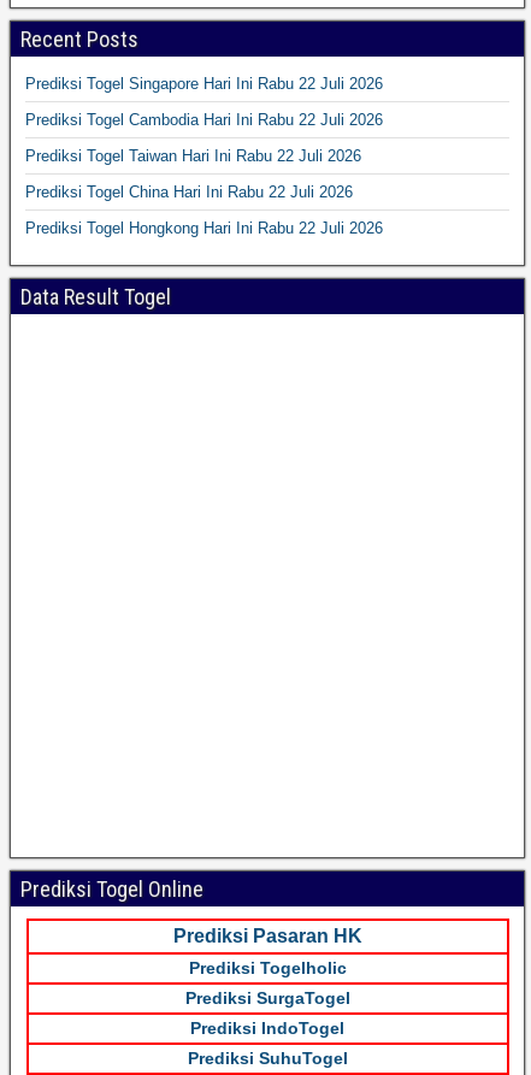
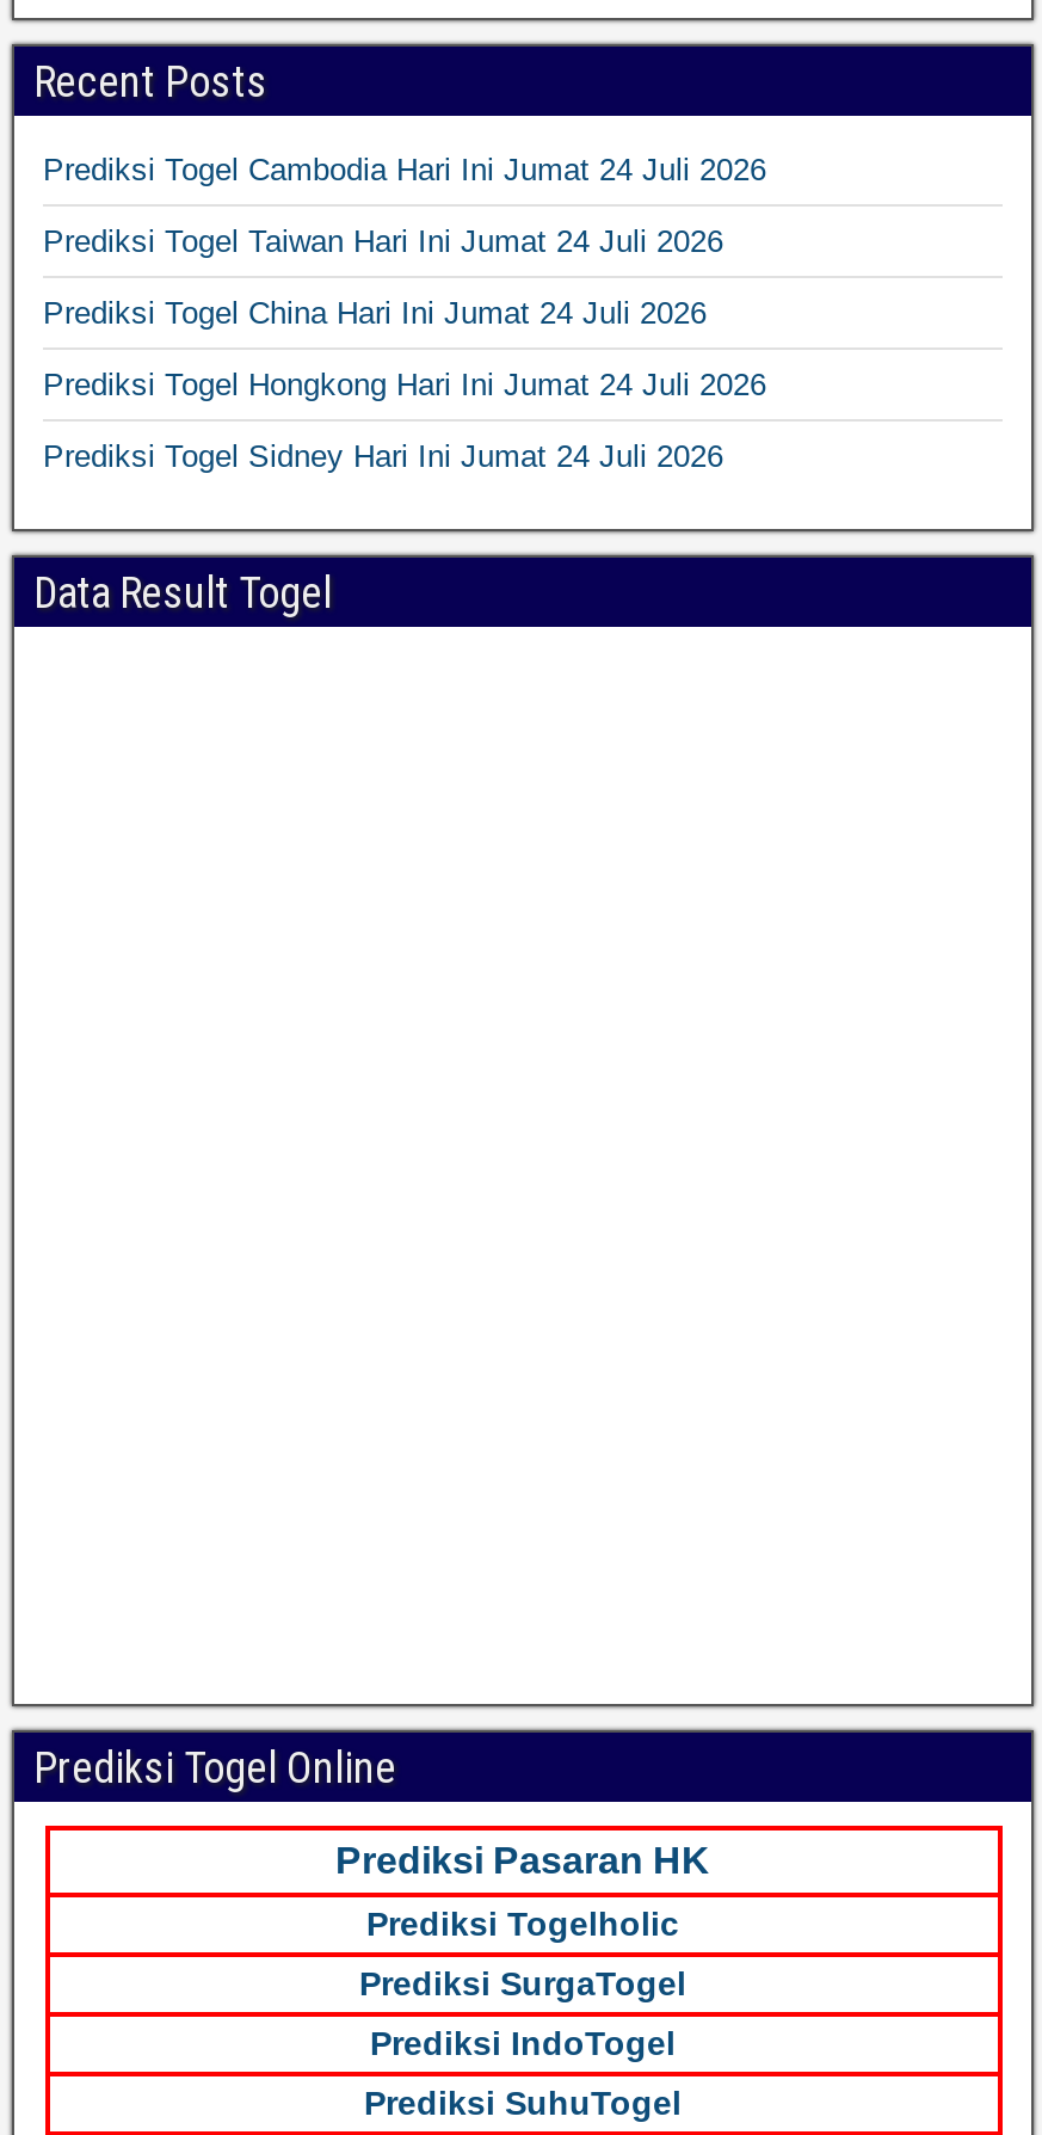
[25,75,383,93] Prediksi Togel Singapore Hari Ini Rabu 22 Juli 2026 -> [43,152,766,188] Prediksi Togel Cambodia Hari Ini Jumat 24 Juli 2026
[25,111,383,129] Prediksi Togel Cambodia Hari Ini Rabu 22 Juli 2026 -> [43,224,723,260] Prediksi Togel Taiwan Hari Ini Jumat 24 Juli 2026
[25,147,361,165] Prediksi Togel Taiwan Hari Ini Rabu 22 Juli 2026 -> [43,295,707,331] Prediksi Togel China Hari Ini Jumat 24 Juli 2026
[25,183,353,201] Prediksi Togel China Hari Ini Rabu 22 Juli 2026 -> [43,367,766,403] Prediksi Togel Hongkong Hari Ini Jumat 24 Juli 2026
[25,219,383,237] Prediksi Togel Hongkong Hari Ini Rabu 22 Juli 2026 -> [43,439,723,475] Prediksi Togel Sidney Hari Ini Jumat 24 Juli 2026

